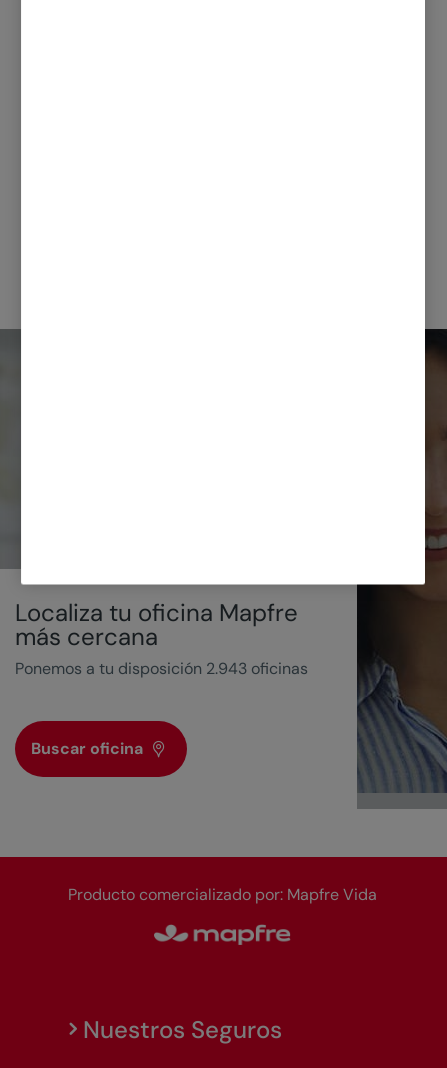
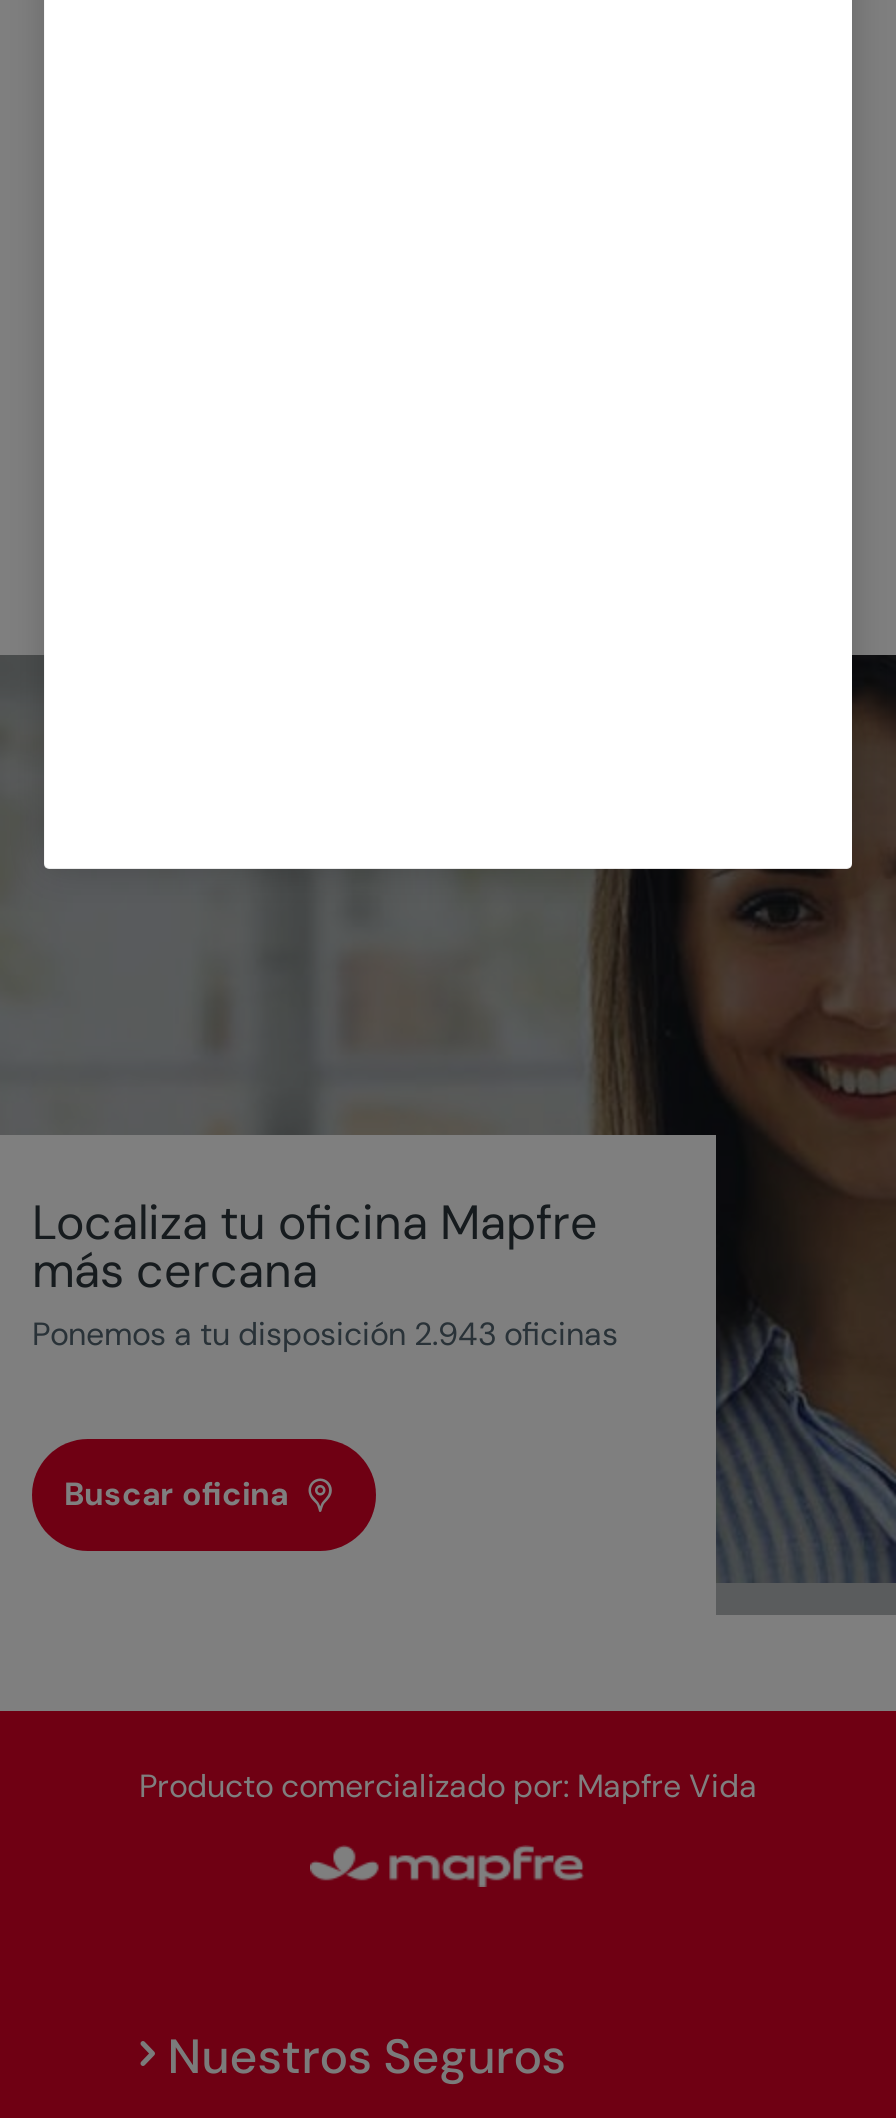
none -> [44,865,852,1167] [image]

